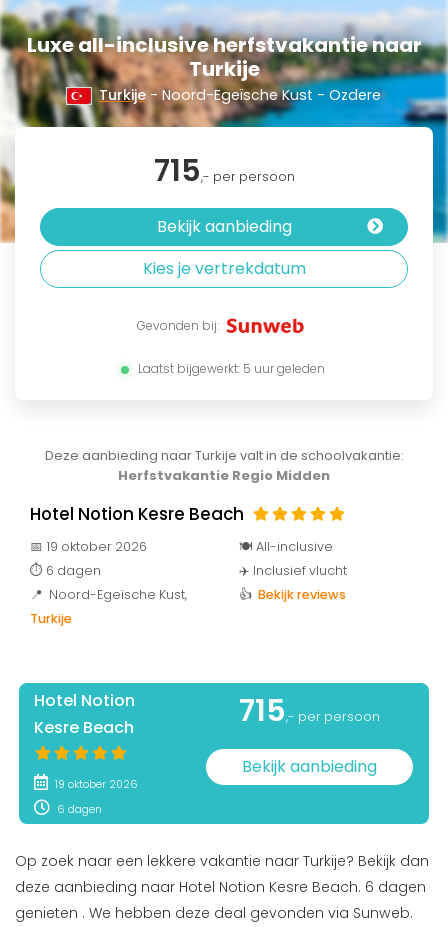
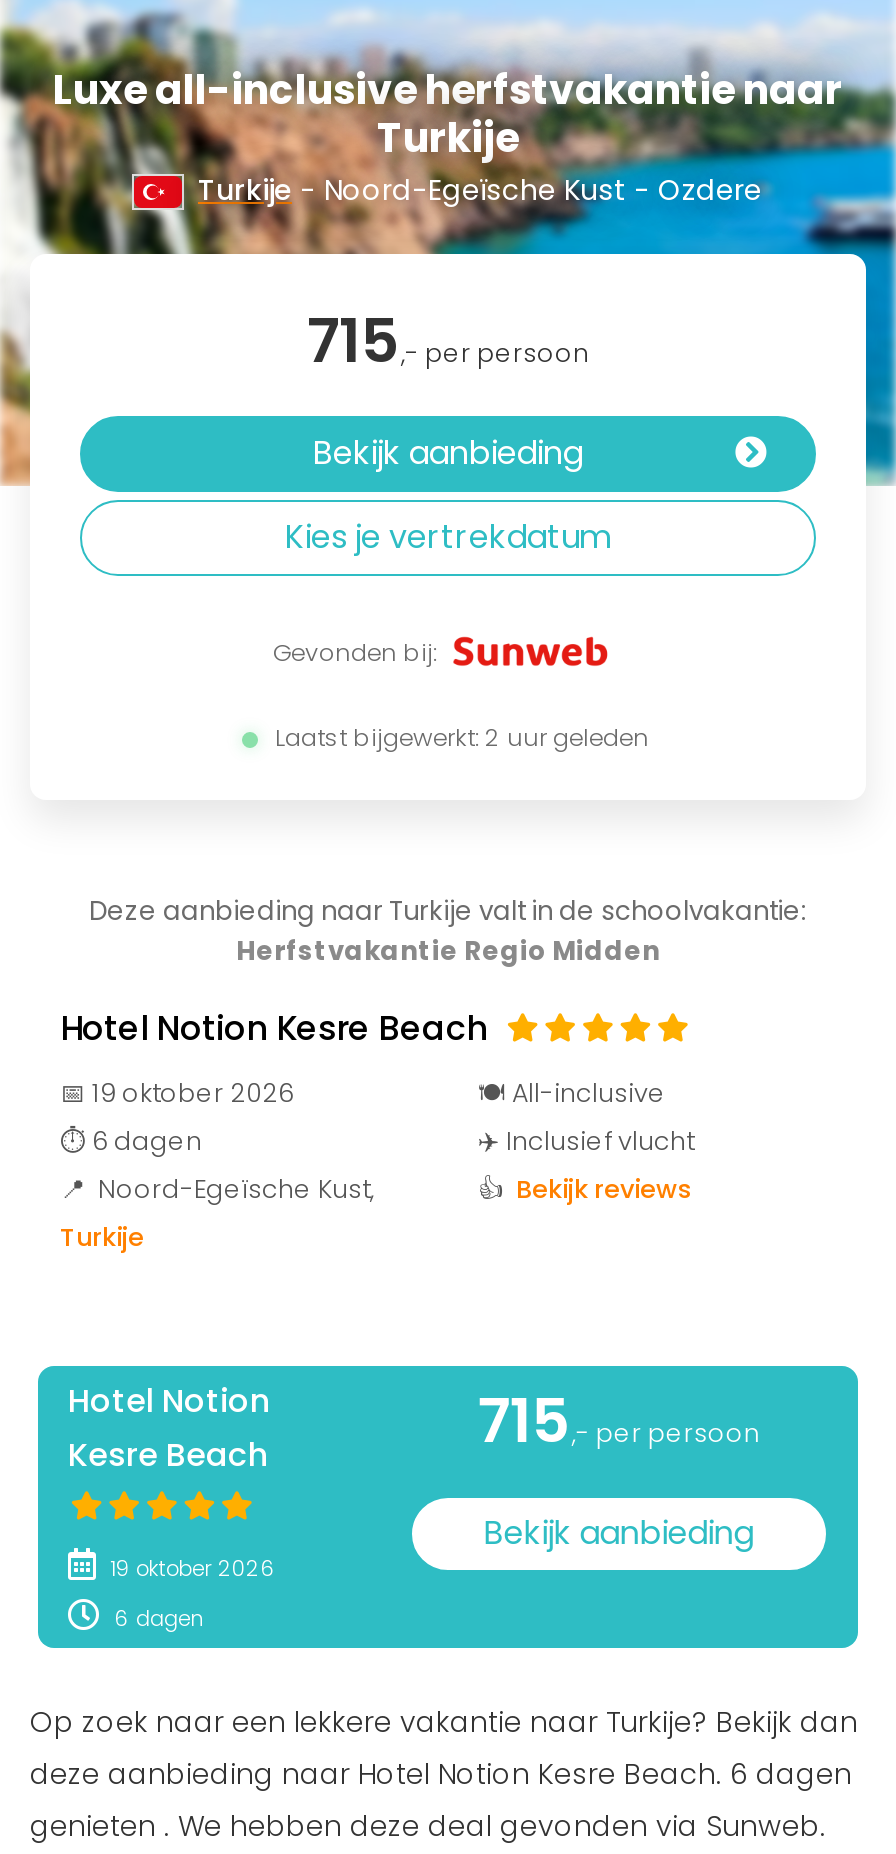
[134,360,327,377] Laatst bijgewerkt: 5 uur geleden -> [269,720,655,754] Laatst bijgewerkt: 2 uur geleden

